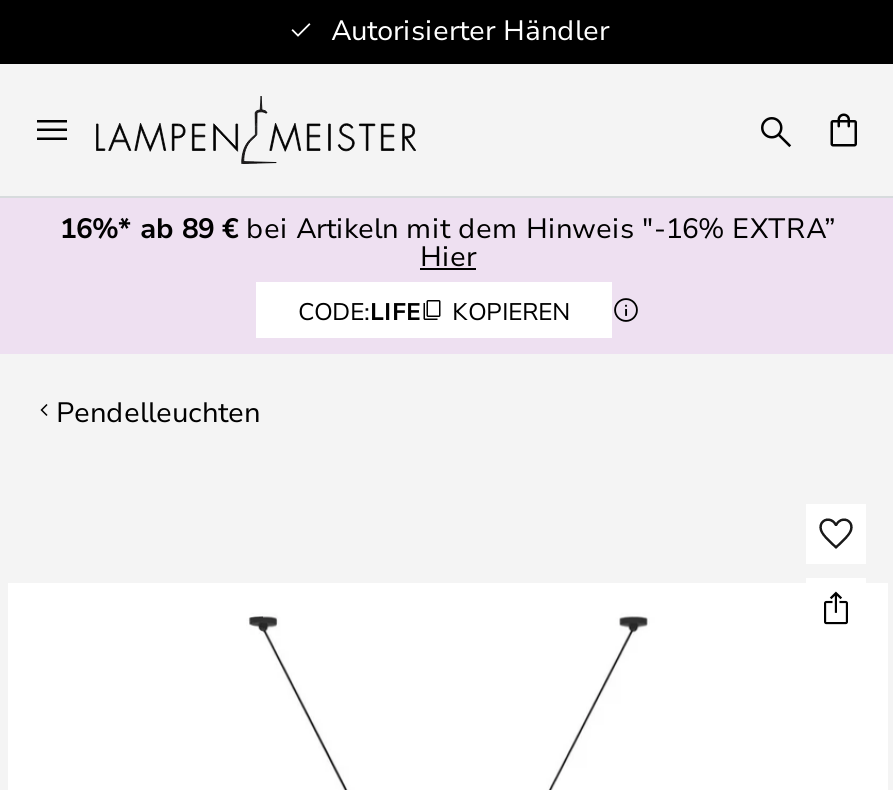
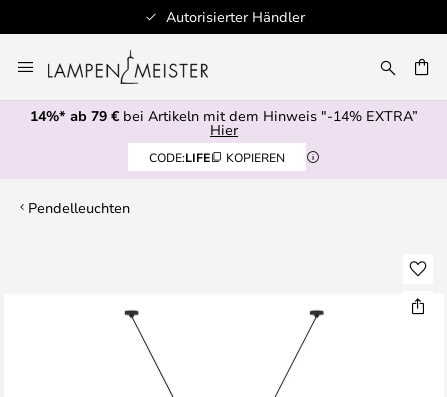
[60,208,836,246] 16%* ab 89 €bei Artikeln mit dem Hinweis "-16% EXTRA” -> [30,106,418,125] 14%* ab 79 €bei Artikeln mit dem Hinweis "-14% EXTRA”

